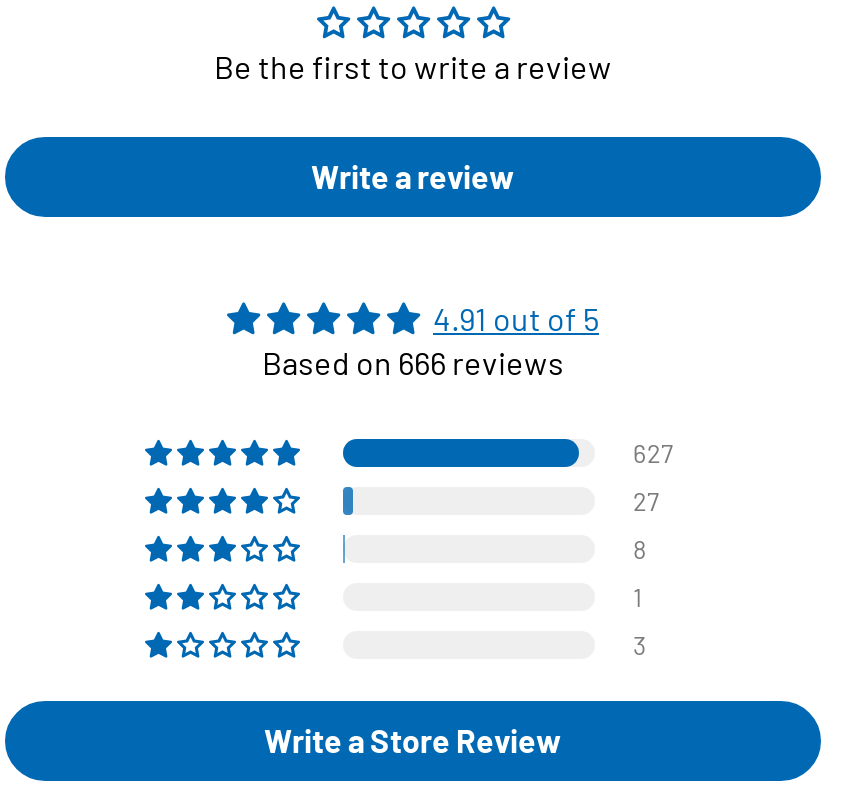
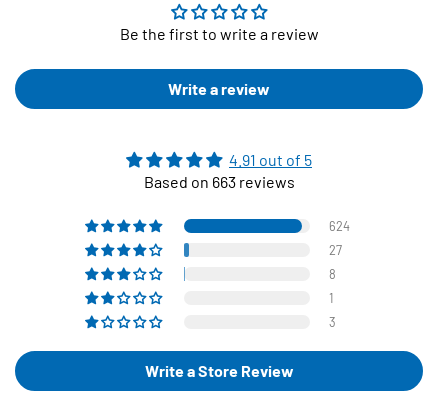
[262,343,564,381] Based on 666 reviews -> [143,172,294,191] Based on 663 reviews
[633,437,673,469] 627 -> [329,218,350,234] 624

